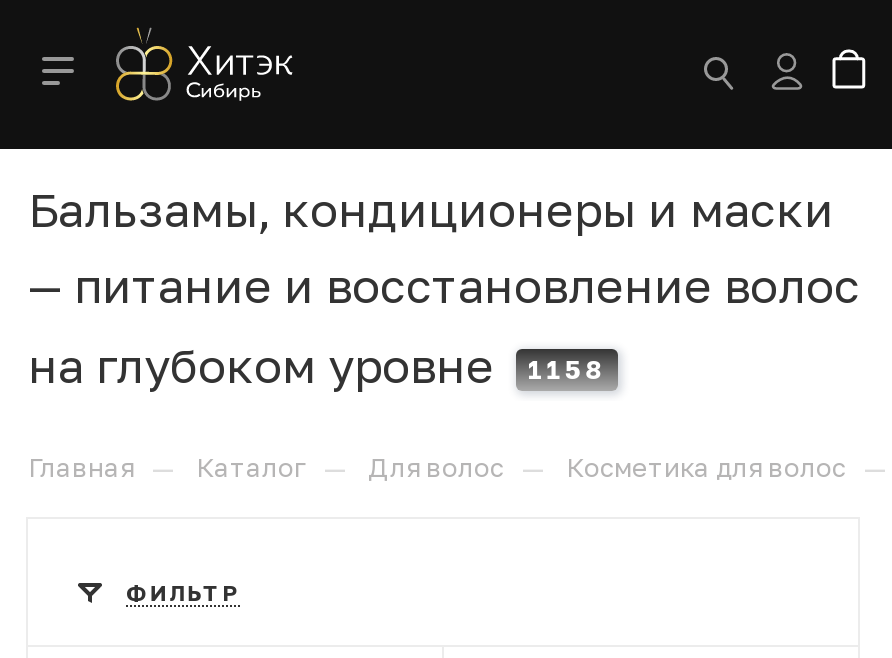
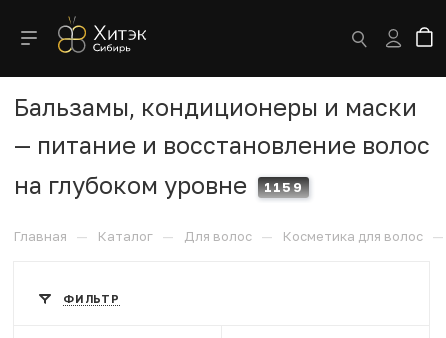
[28,337,606,393] на глубоком уровне 1158 -> [14,171,303,199] на глубоком уровне 1159

